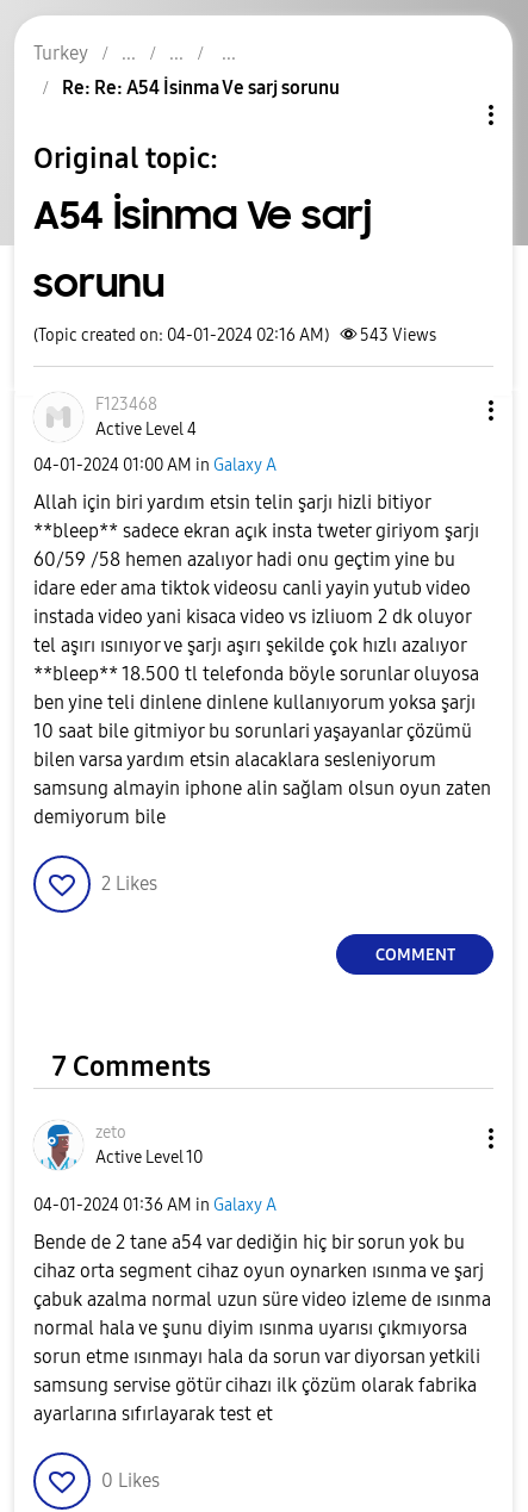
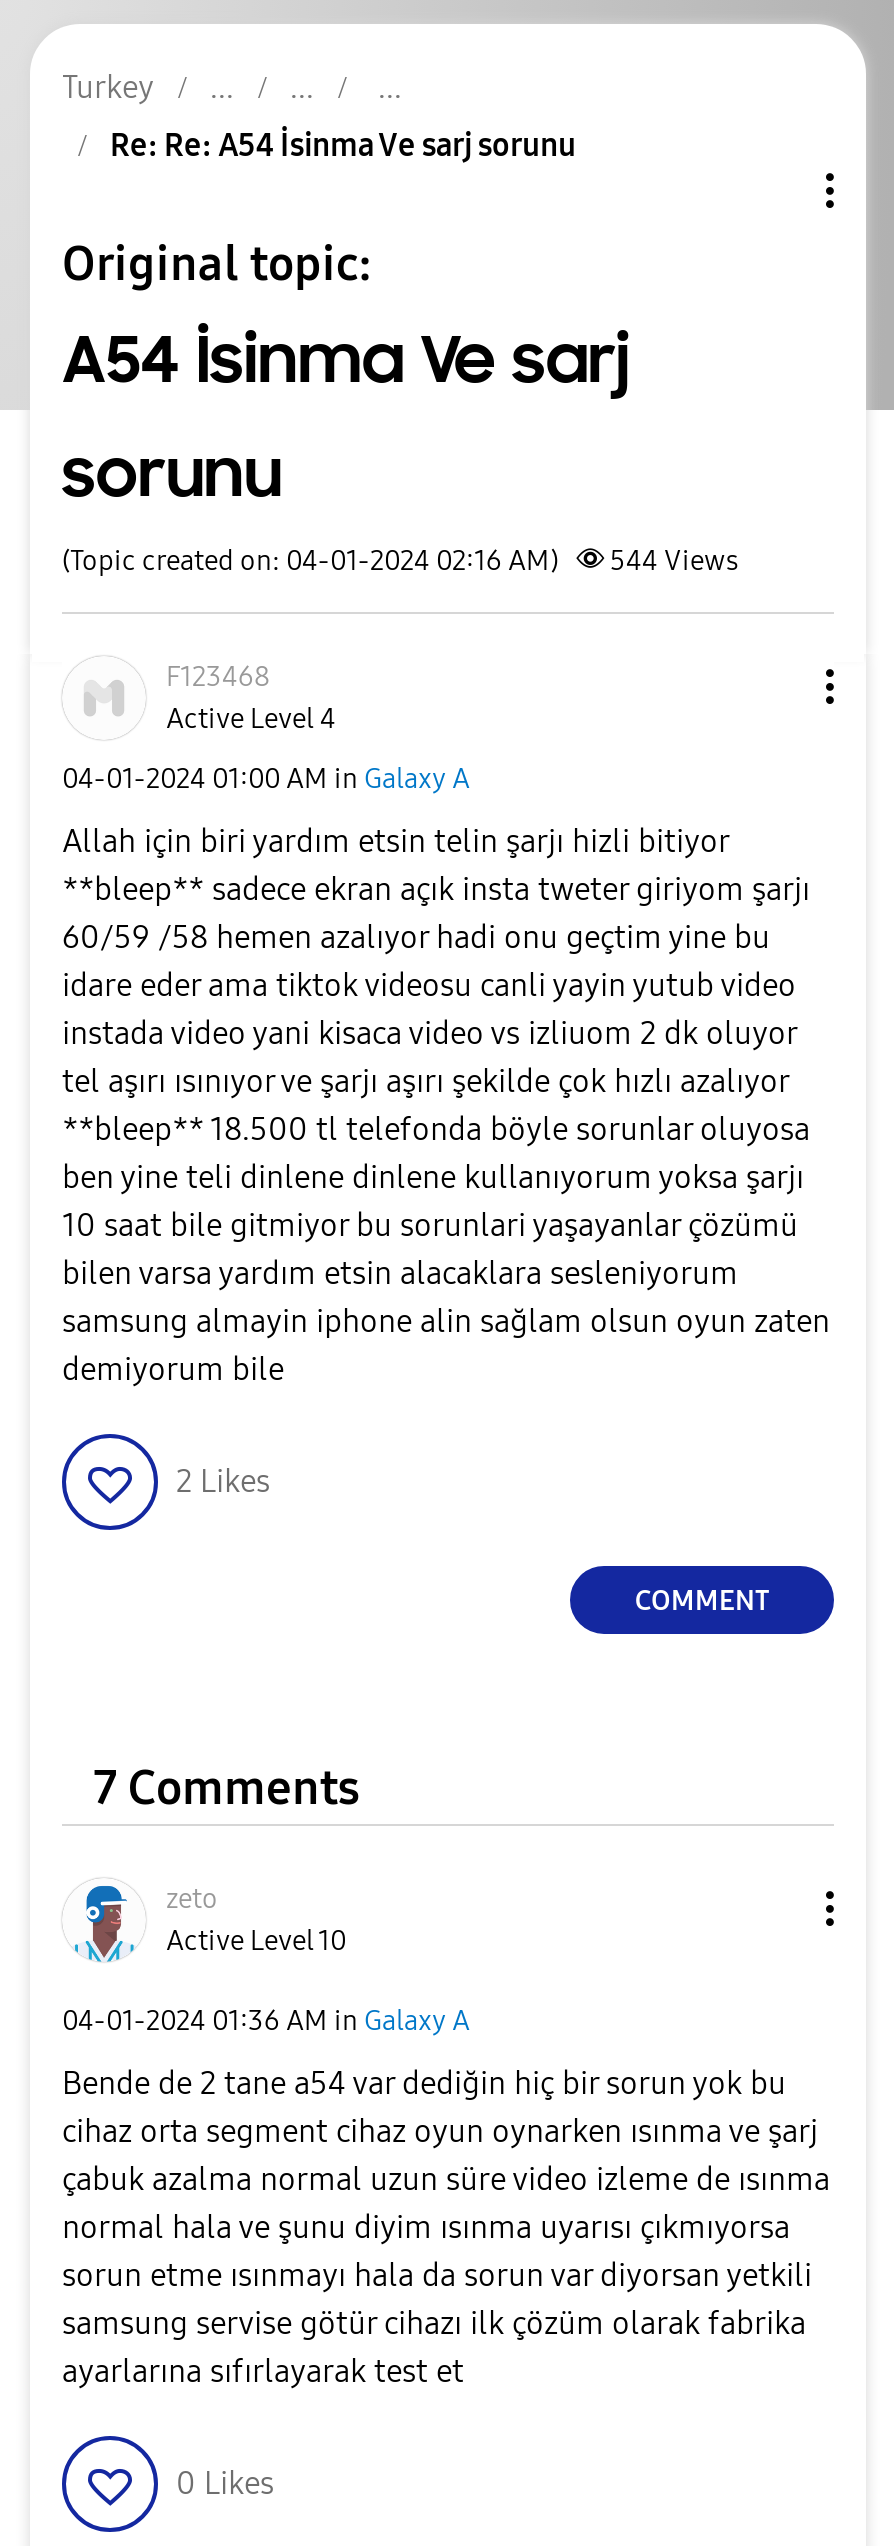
[33,325,436,346] (Topic created on: 04-01-2024 02:16 AM) 543 Views -> [62,544,738,578] (Topic created on: 04-01-2024 02:16 AM) 544 Views

